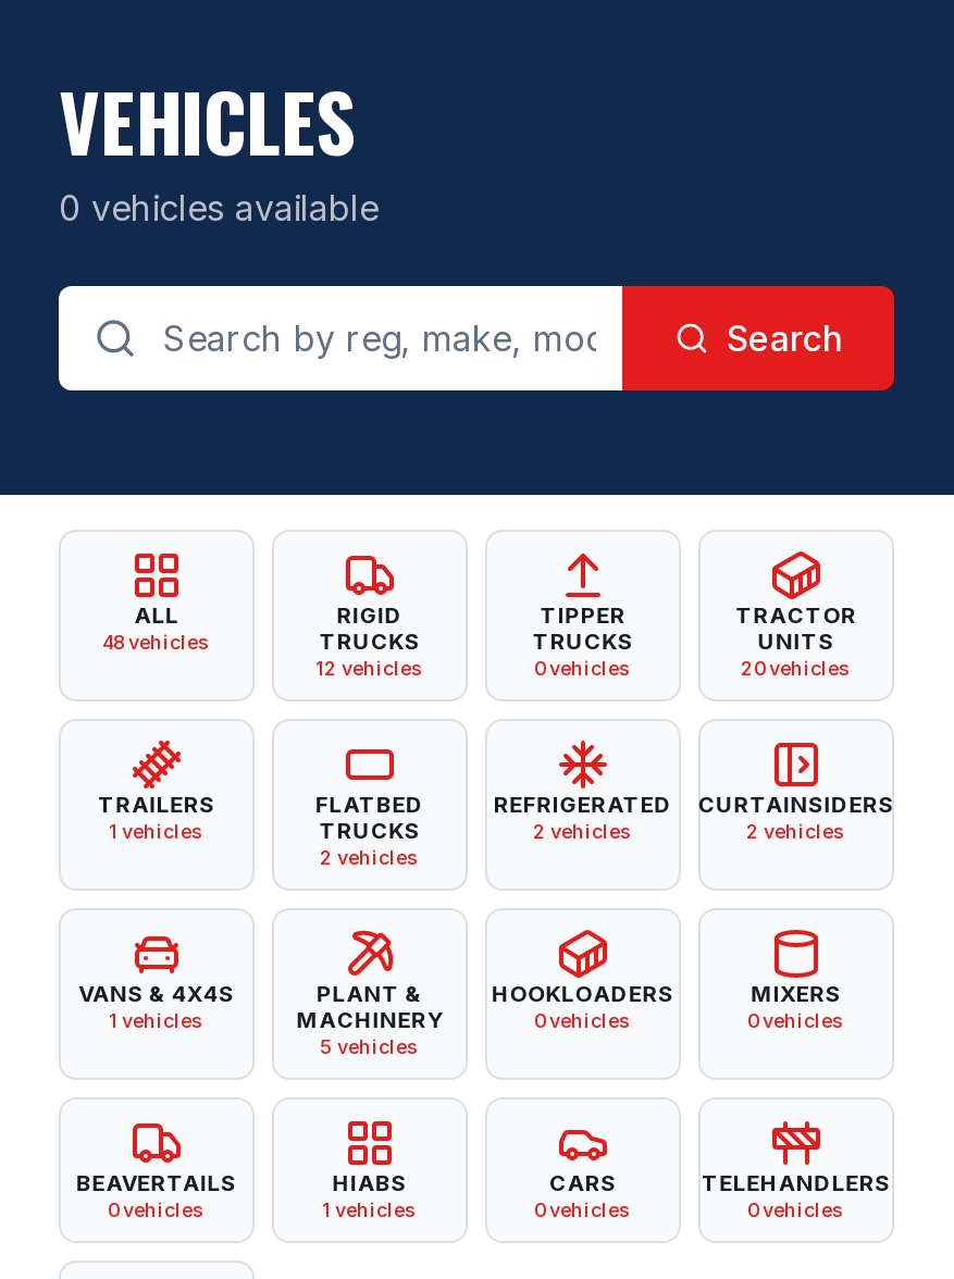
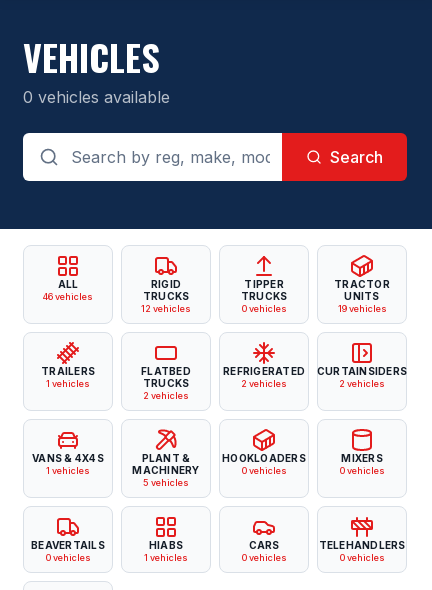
[102,630,211,654] 48 vehicles -> [43,291,93,302] 46 vehicles
[741,656,852,680] 20vehicles -> [337,303,386,314] 19vehicles

